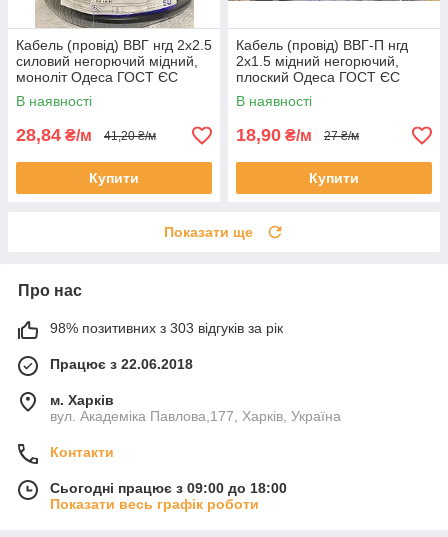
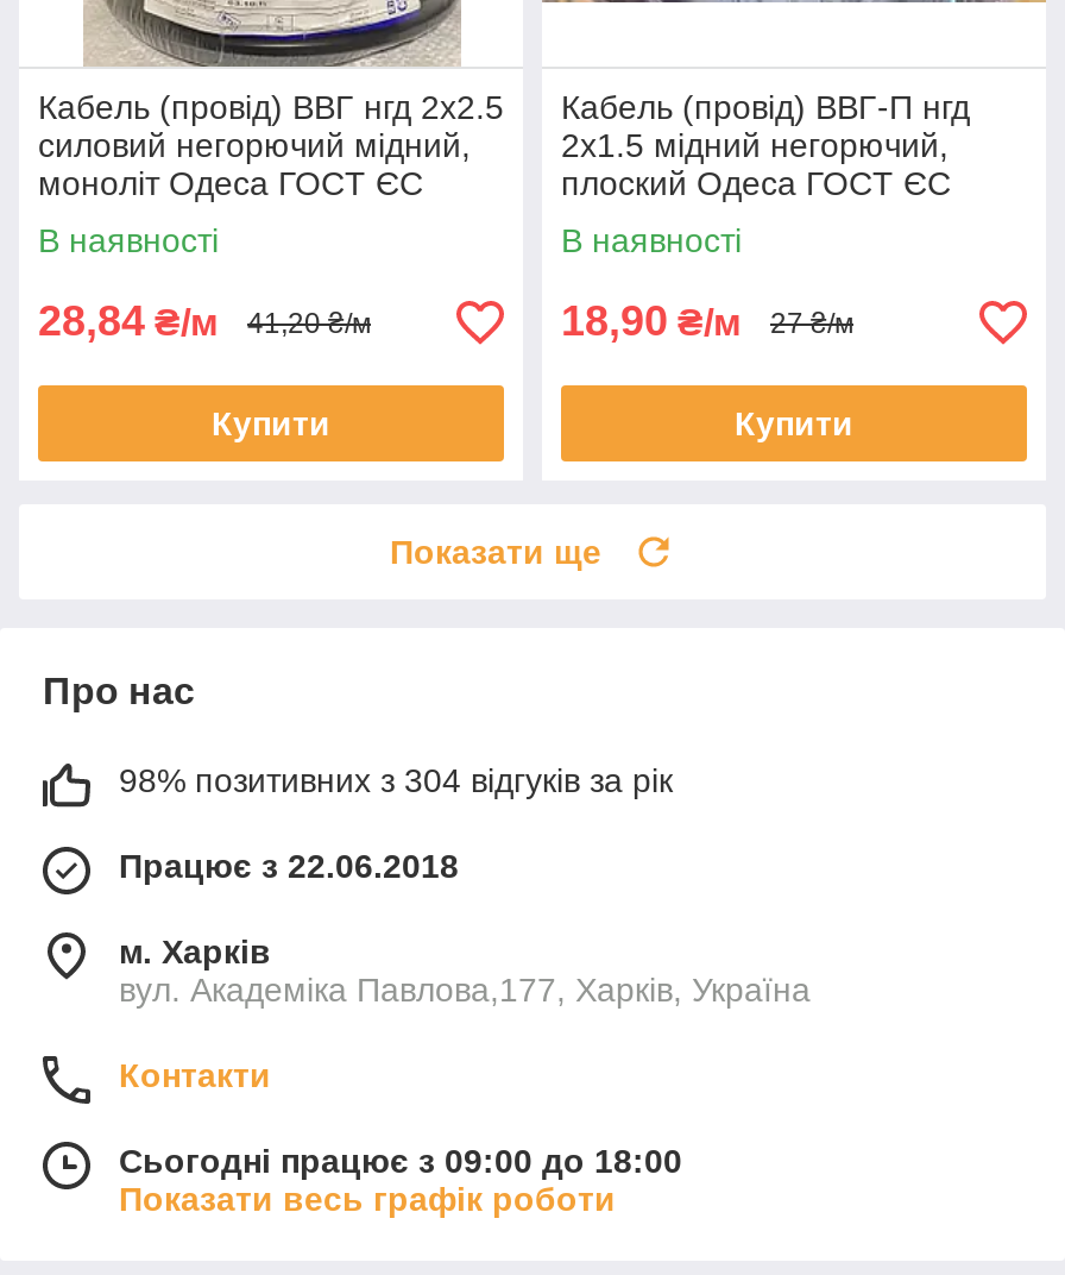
[50,320,283,336] 98% позитивних з 303 відгуків за рік -> [119,762,673,800] 98% позитивних з 304 відгуків за рік

